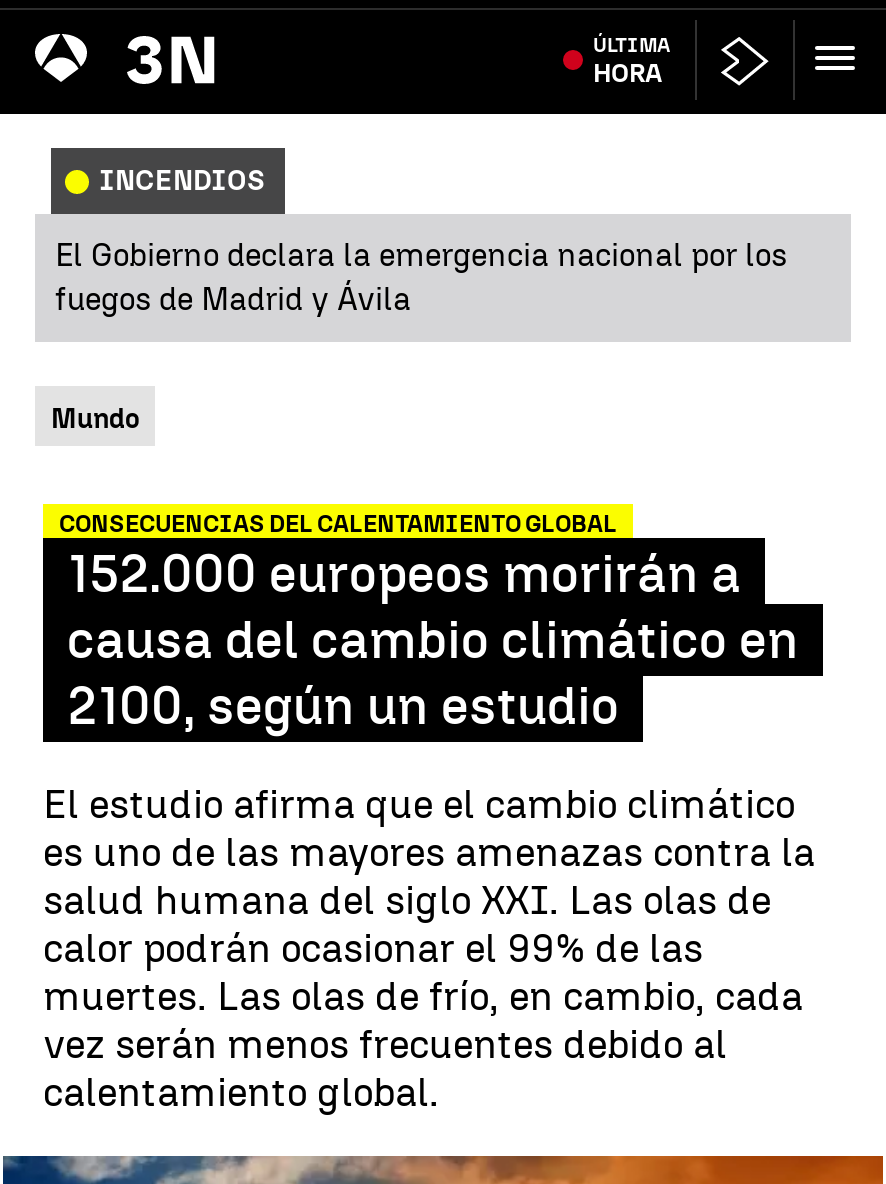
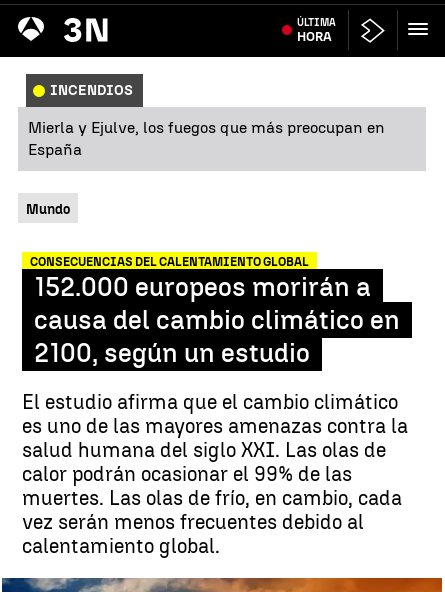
[55,236,787,318] El Gobierno declara la emergencia nacional por los | fuegos de Madrid y Ávila -> [28,118,385,159] Mierla y Ejulve, los fuegos que más preocupan en | España

